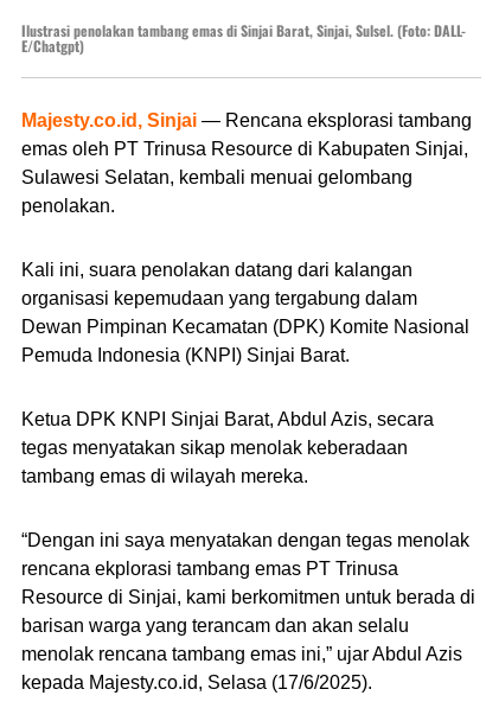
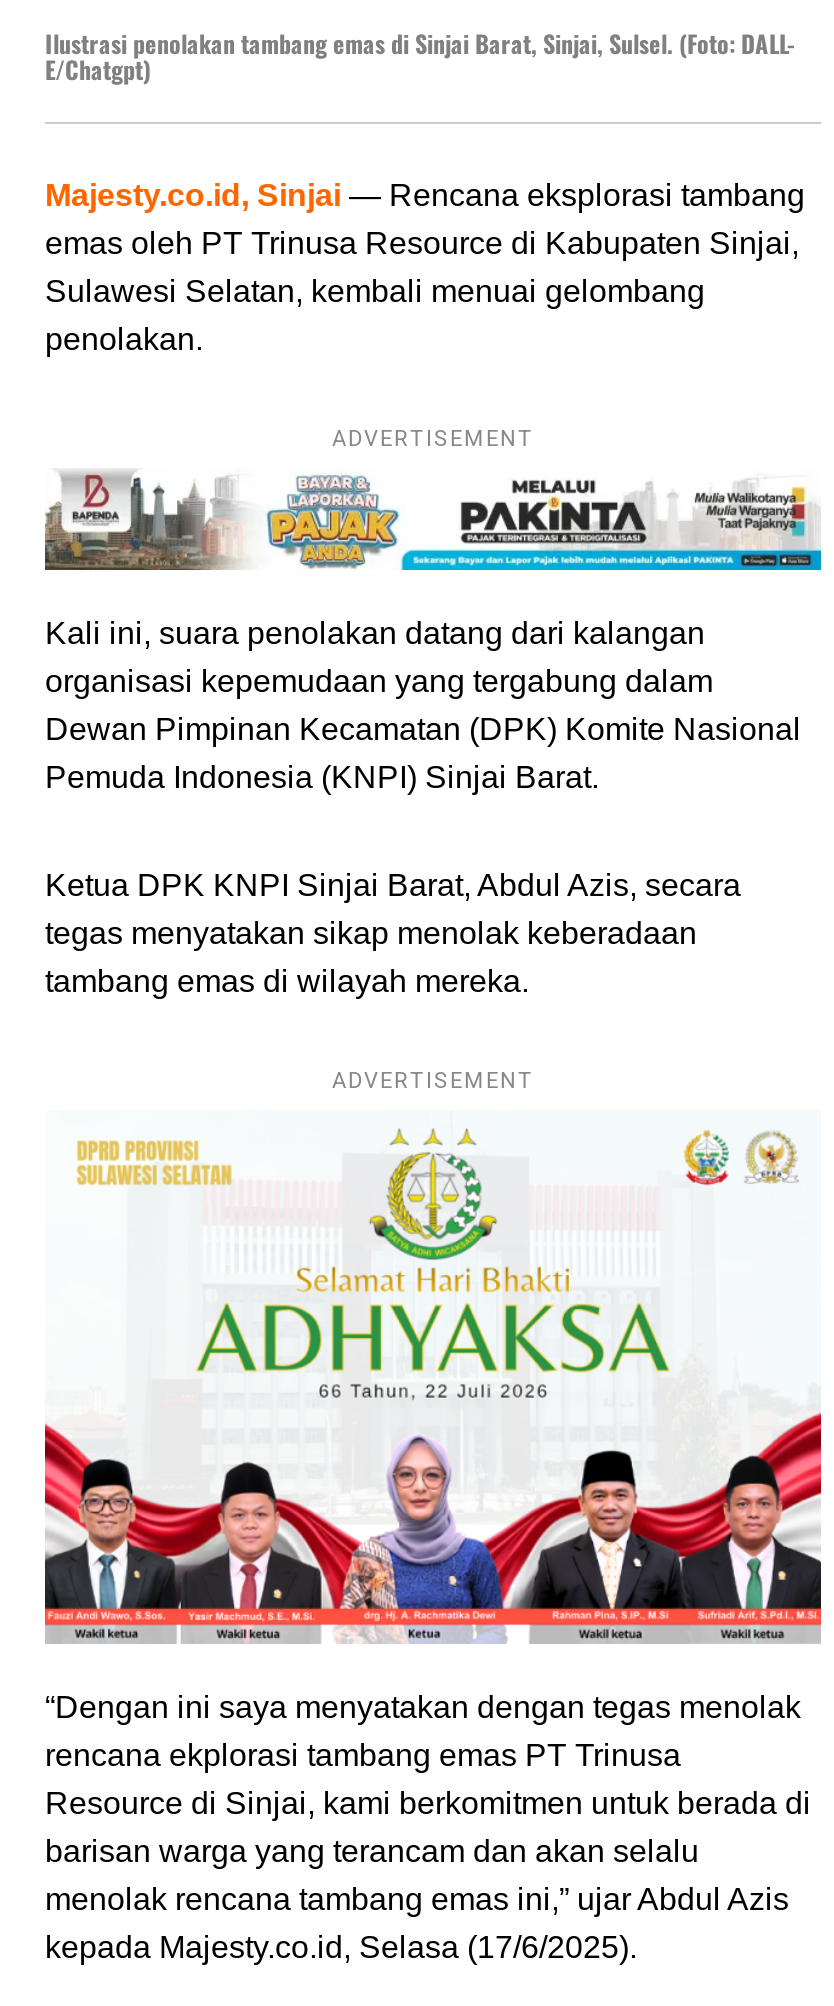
none -> [43,472,243,572] [image]
none -> [265,476,823,572] [image]
none -> [332,425,534,451] ADVERTISEMENT
none -> [43,1128,823,1644] [image]
none -> [332,1069,534,1095] ADVERTISEMENT

